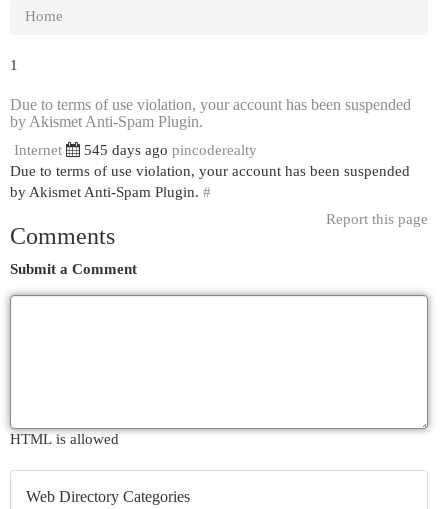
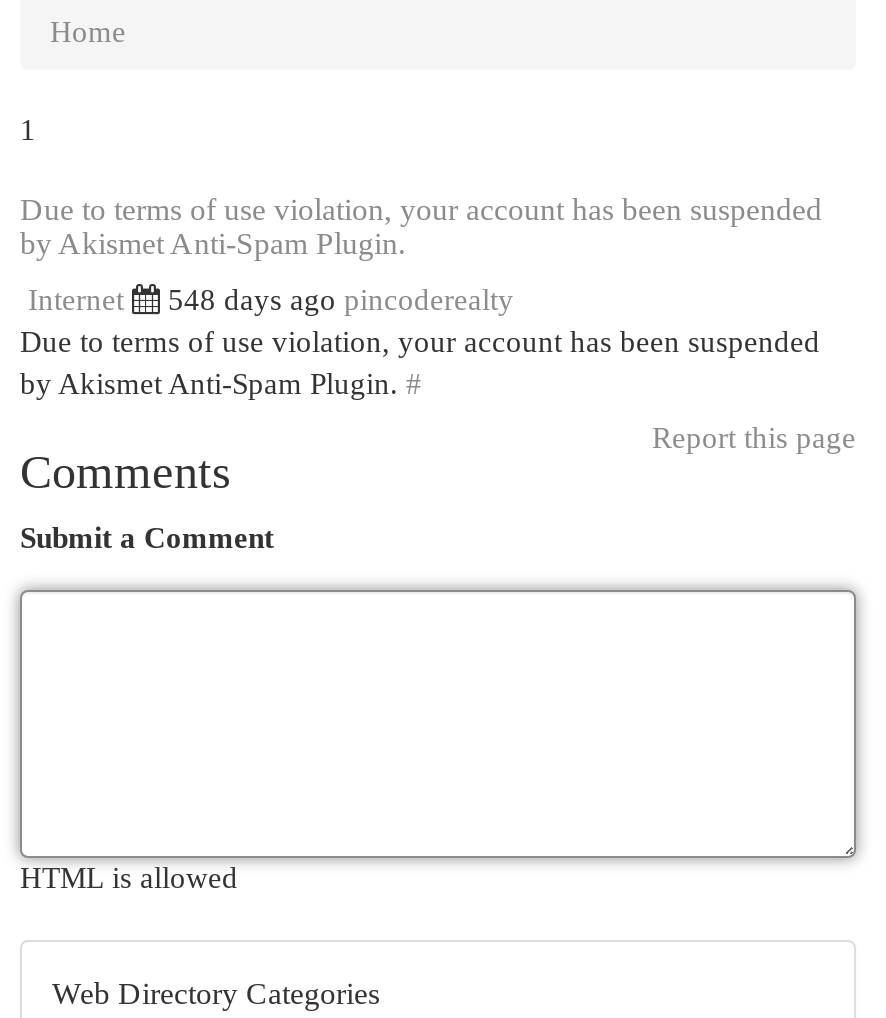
[84,142,257,158] 545 days ago pincoderealty -> [168,284,514,316] 548 days ago pincoderealty

